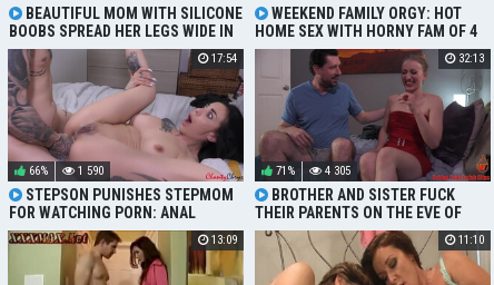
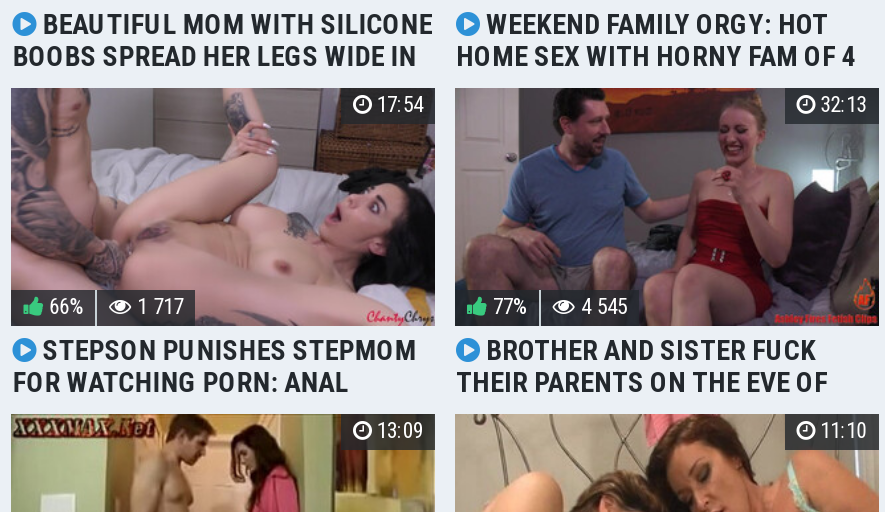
[26,164,104,178] 66% 1 590 -> [43,294,183,320] 66% 1 717
[273,164,295,178] 71% -> [487,294,527,320] 77%
[322,164,350,178] 4 305 -> [575,294,627,320] 4 545

